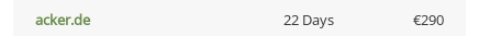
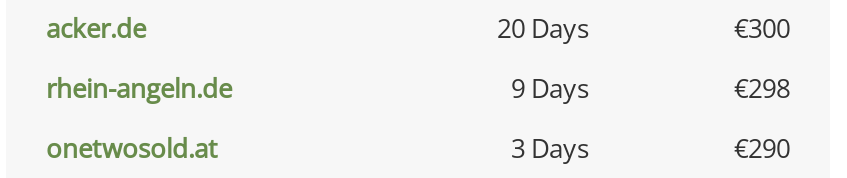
[283,9,333,29] 22 Days -> [46,9,790,165] 20 Days | €300 | rhein-angeln.de | 9 Days | €298 | onetwosold.at | 3 Days

